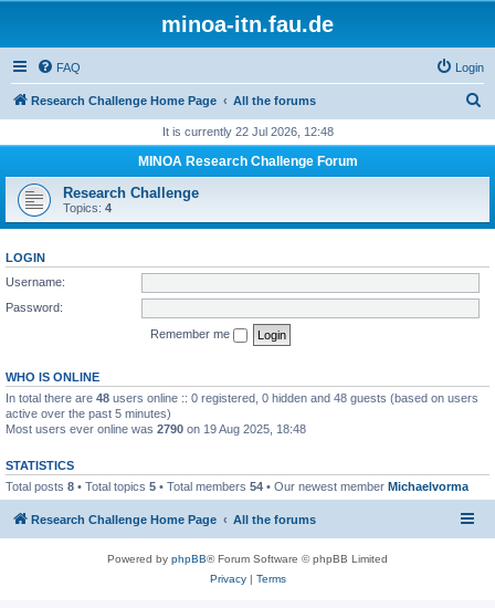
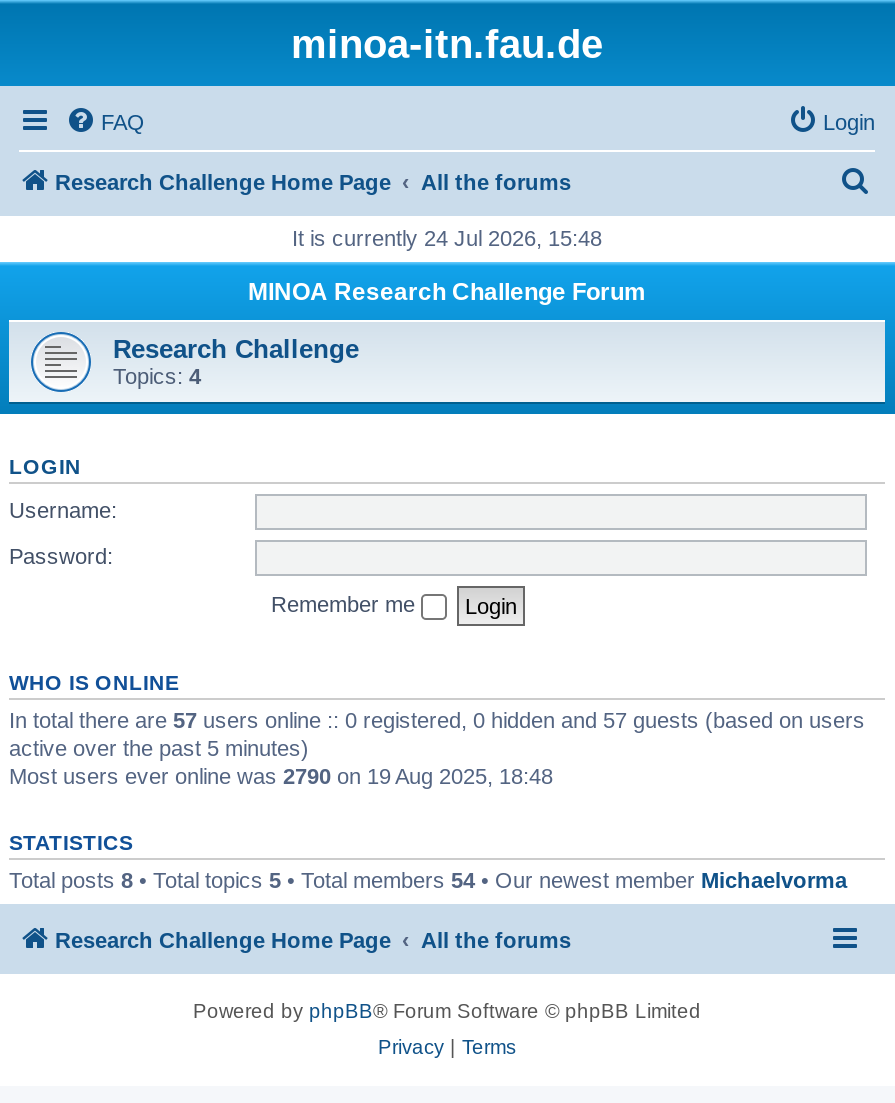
[162,125,333,138] It is currently 22 Jul 2026, 12:48 -> [292,226,602,250] It is currently 24 Jul 2026, 15:48
[6,391,478,404] In total there are 48 users online :: 0 registered, 0 hidden and 48 guests (based on users -> [9,707,865,731] In total there are 57 users online :: 0 registered, 0 hidden and 57 guests (based on users

